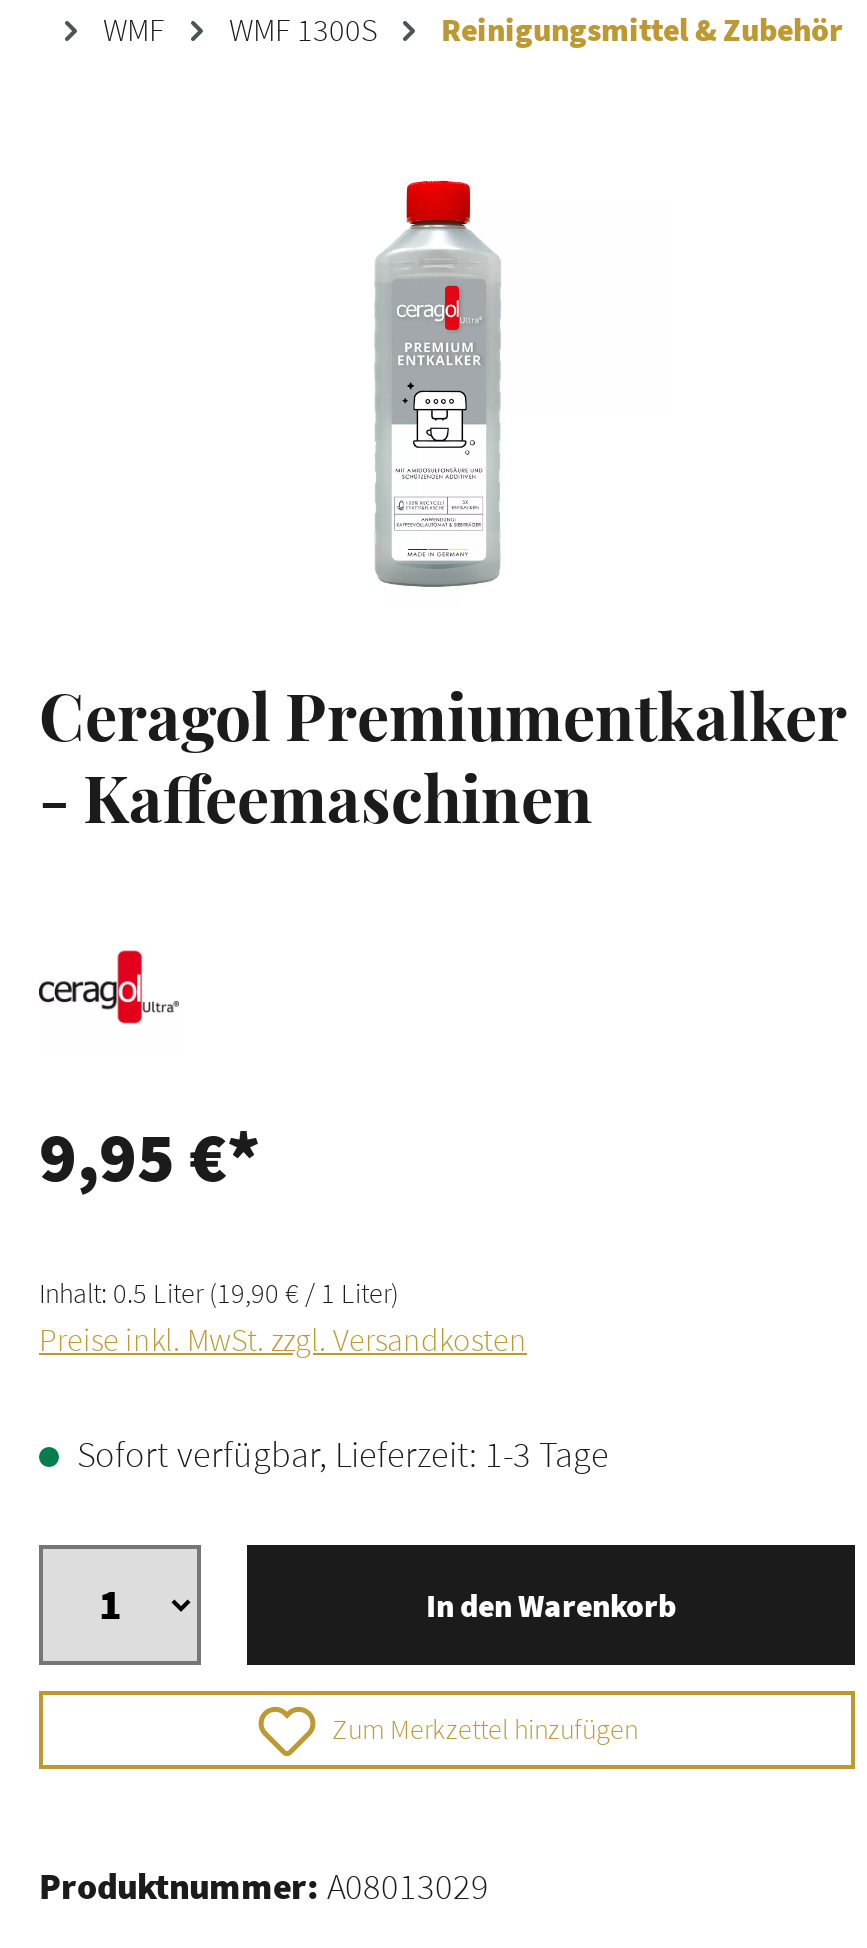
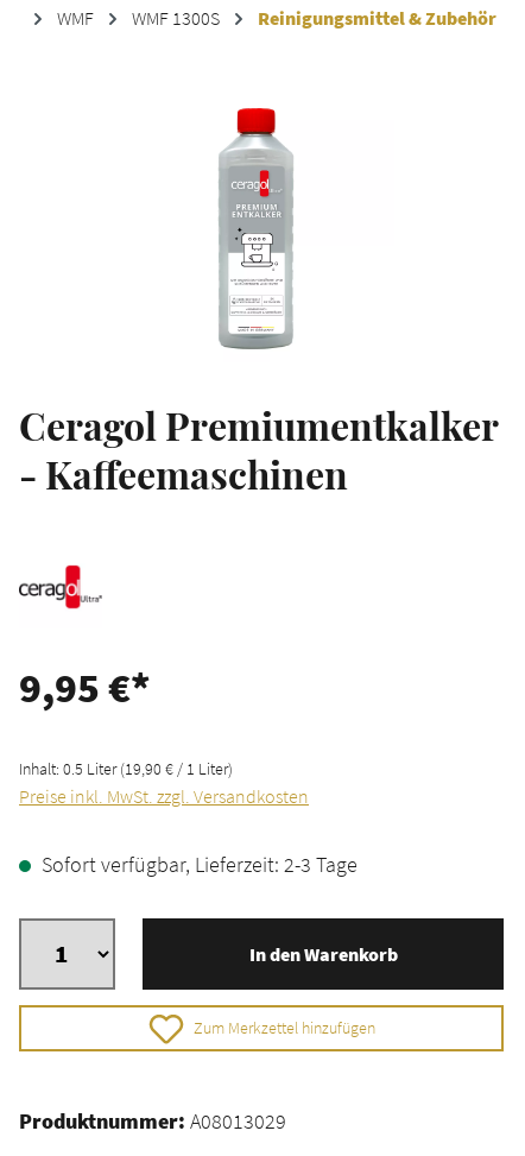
[69,1431,609,1477] Sofort verfügbar, Lieferzeit: 1-3 Tage -> [37,851,358,878] Sofort verfügbar, Lieferzeit: 2-3 Tage

